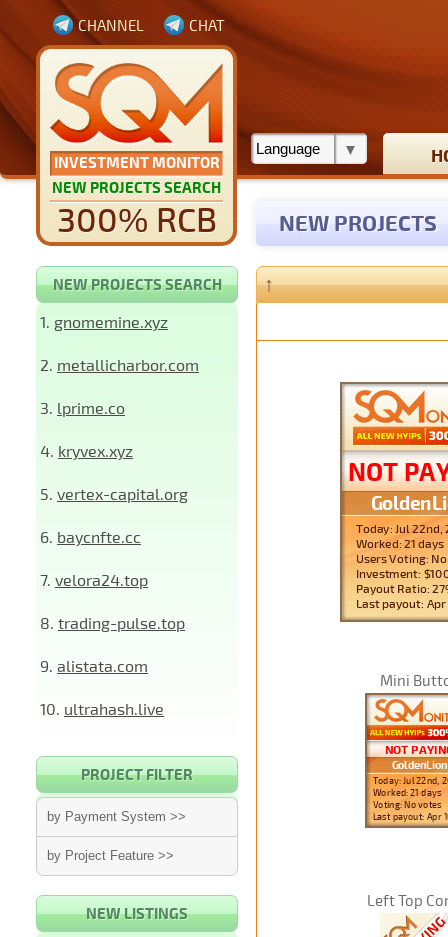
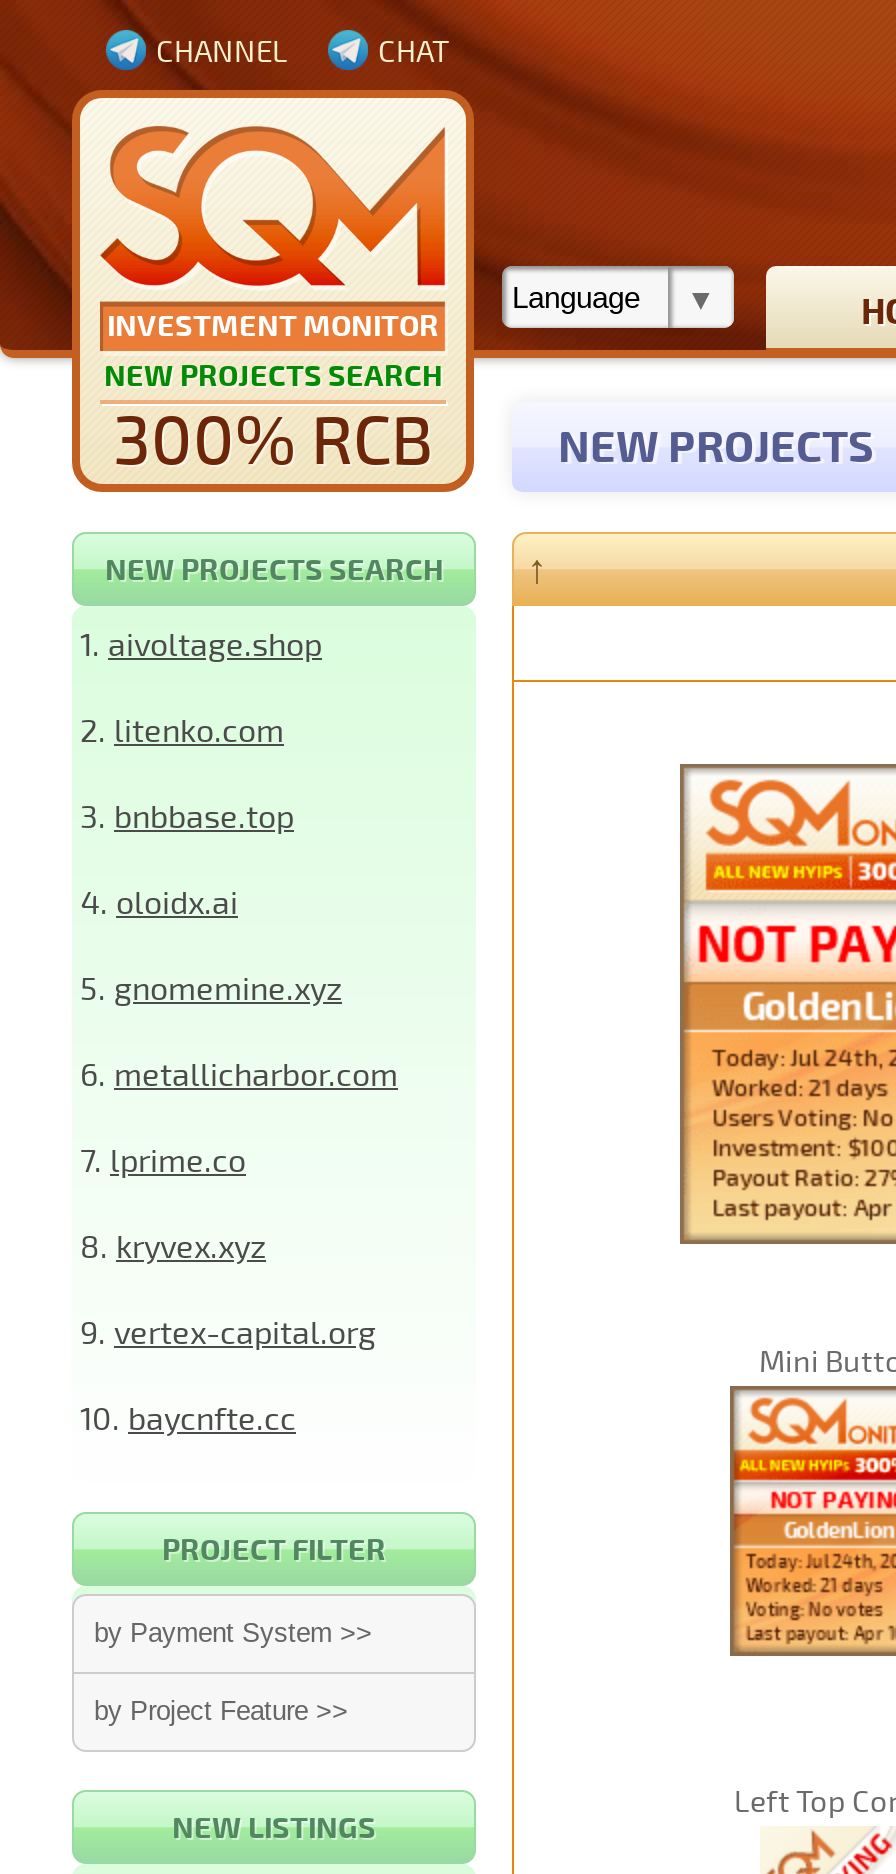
[40,312,168,331] 1. gnomemine.xyz -> [80,624,322,662] 1. aivoltage.shop
[40,355,199,374] 2. metallicharbor.com -> [80,710,284,748] 2. litenko.com
[40,398,125,417] 3. lprime.co -> [80,796,294,834] 3. bnbbase.top
[40,441,133,460] 4. kryvex.xyz -> [80,882,238,920] 4. oloidx.ai
[40,484,188,503] 5. vertex-capital.org -> [80,968,342,1006] 5. gnomemine.xyz
[40,527,141,546] 6. baycnfte.cc -> [80,1054,398,1092] 6. metallicharbor.com
[40,570,148,589] 7. velora24.top -> [80,1140,246,1178] 7. lprime.co
[40,613,185,632] 8. trading-pulse.top -> [80,1226,266,1264] 8. kryvex.xyz
[40,656,148,675] 9. alistata.com -> [80,1312,376,1350] 9. vertex-capital.org
[40,699,164,718] 10. ultrahash.live -> [80,1398,296,1436] 10. baycnfte.cc

